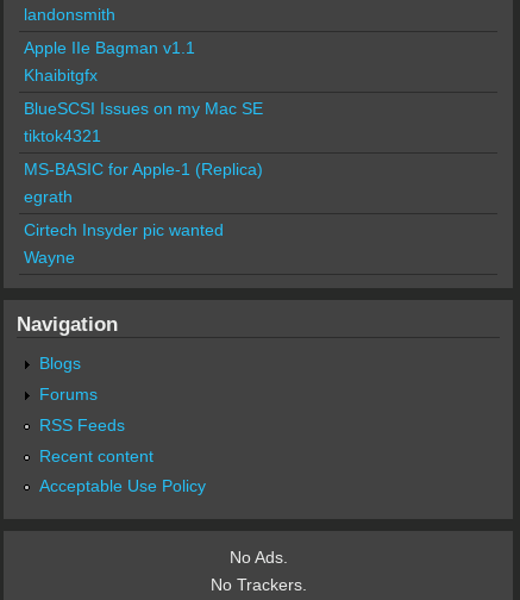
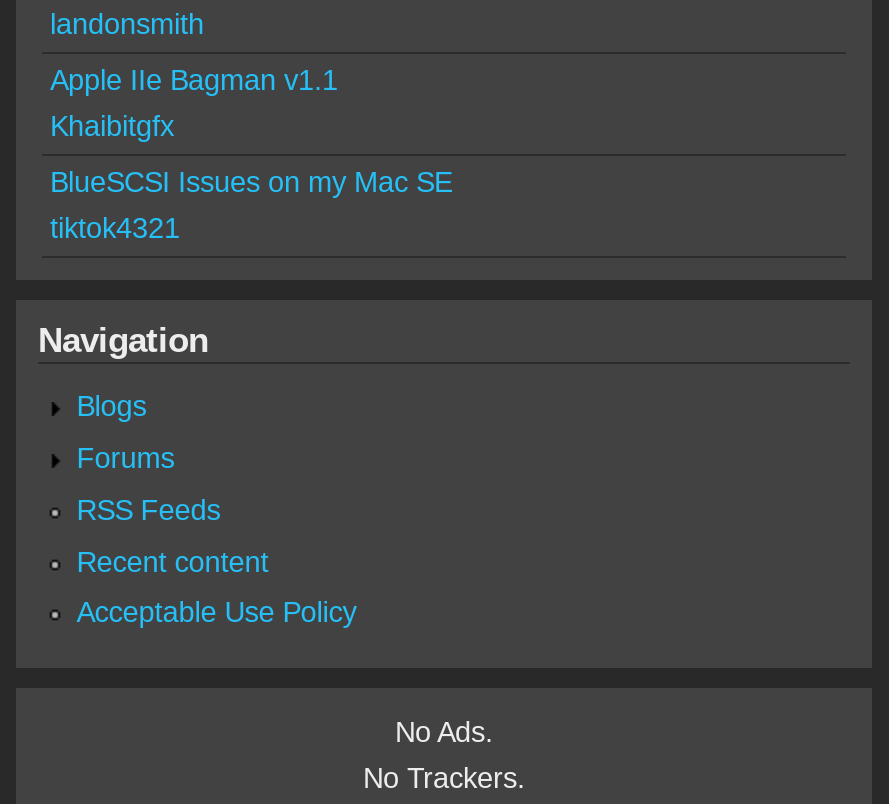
[24,160,263,267] MS-BASIC for Apple-1 (Replica) | egrath | Cirtech Insyder pic wanted | Wayne -> none

